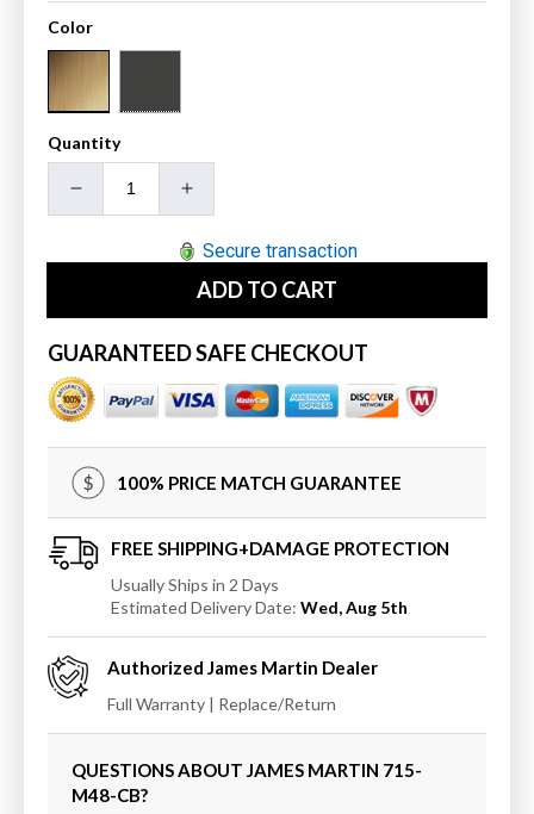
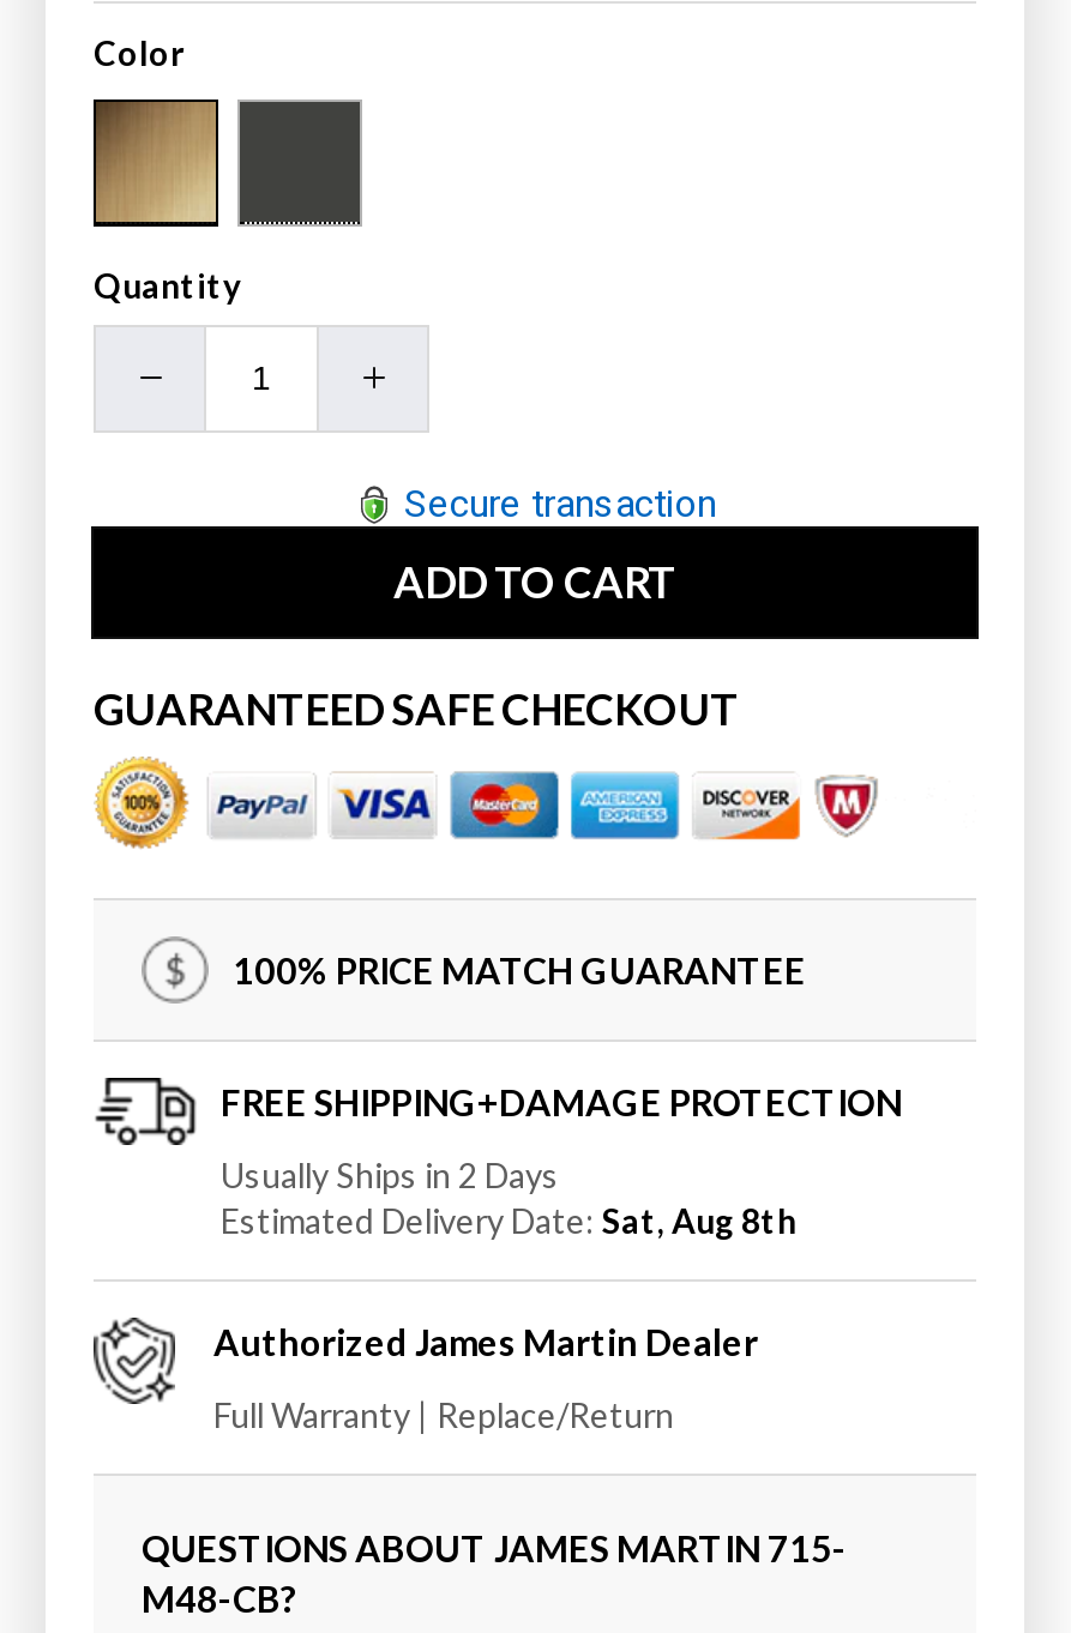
[111,598,408,618] Estimated Delivery Date: Wed, Aug 5th -> [221,1201,796,1242] Estimated Delivery Date: Sat, Aug 8th

